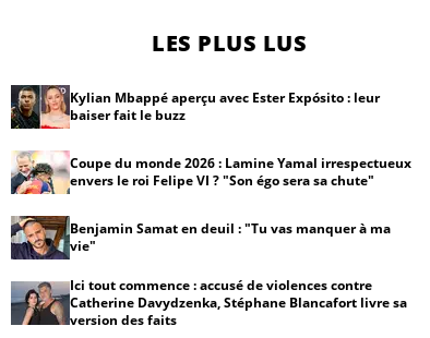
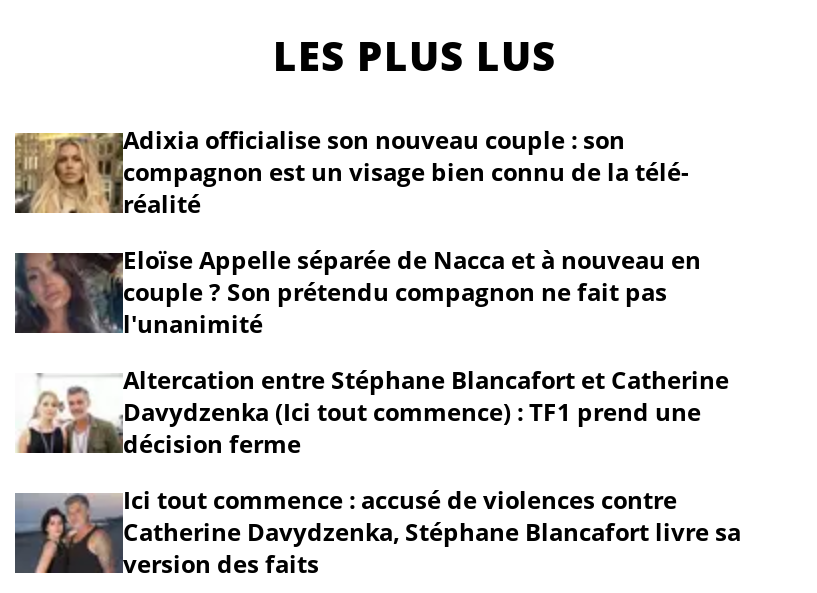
[10,84,380,130] [image] | Kylian Mbappé aperçu avec Ester Expósito : leur | baiser fait le buzz -> [13,123,689,221] [image] | Adixia officialise son nouveau couple : son | compagnon est un visage bien connu de la télé- | réalité
[11,149,411,195] [image] | Coupe du monde 2026 : Lamine Yamal irrespectueux | envers le roi Felipe VI ? "Son égo sera sa chute" -> [13,243,701,341] [image] | Eloïse Appelle séparée de Nacca et à nouveau en | couple ? Son prétendu compagnon ne fait pas | l'unanimité
[10,215,391,261] [image] | Benjamin Samat en deuil : "Tu vas manquer à ma | vie" -> [15,363,729,461] [image] | Altercation entre Stéphane Blancafort et Catherine | Davydzenka (Ici tout commence) : TF1 prend une | décision ferme

